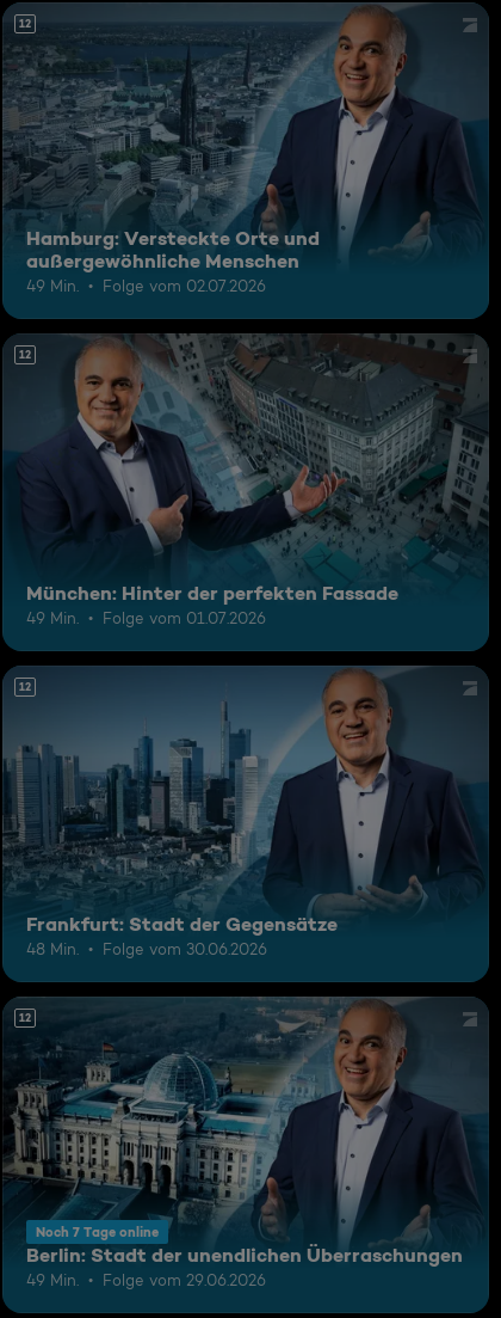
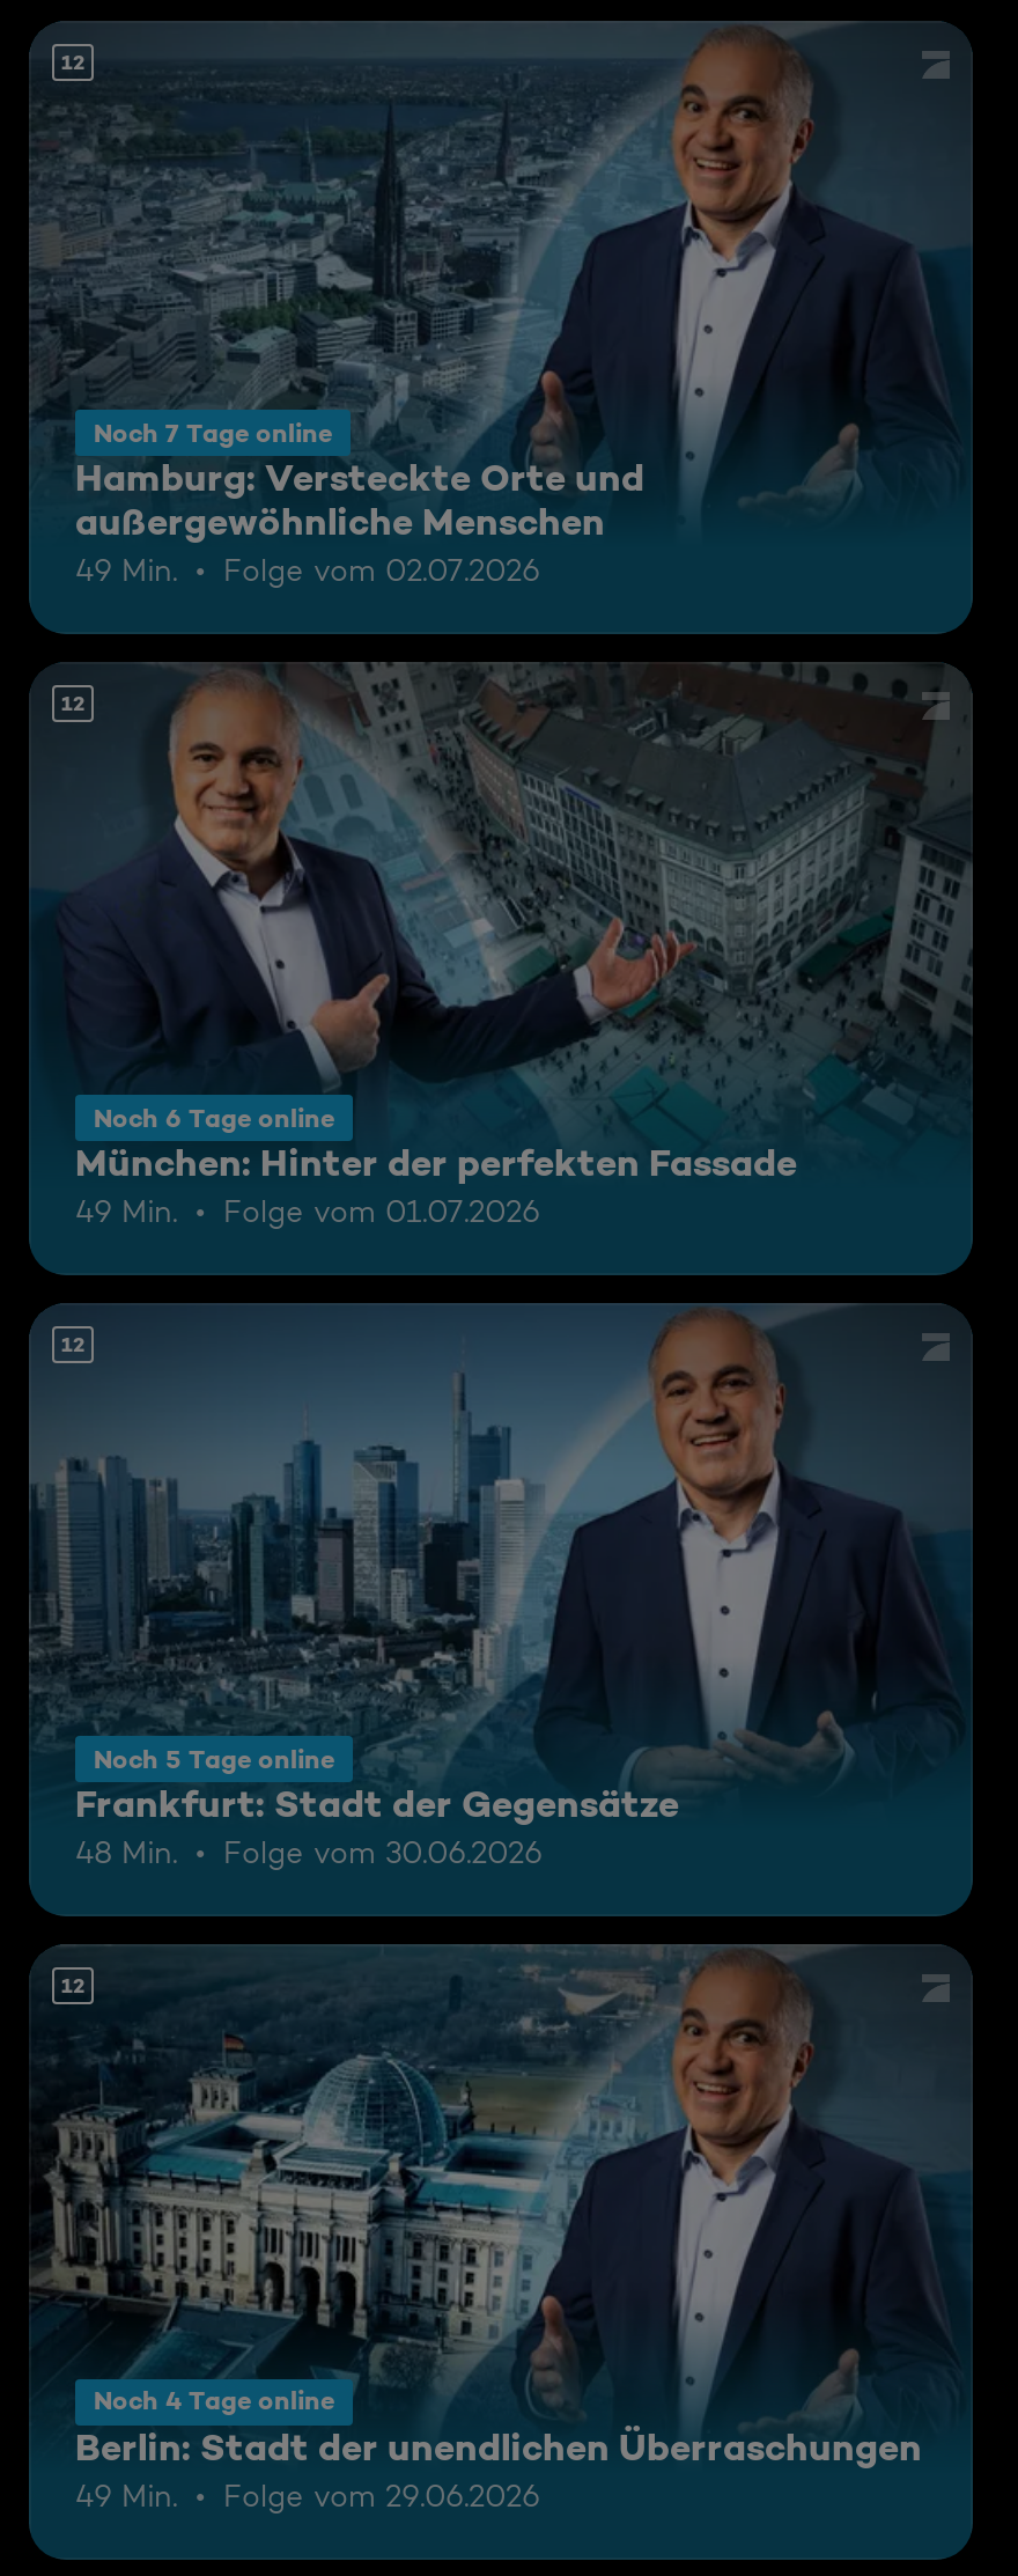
none -> [94,1101,334,1133] Noch 6 Tage online
none -> [94,1742,334,1775] Noch 5 Tage online
none -> [94,2384,334,2416] Noch 4 Tage online
moved [36,1223,159,1240] -> [94,415,332,448]: Noch 7 Tage online

